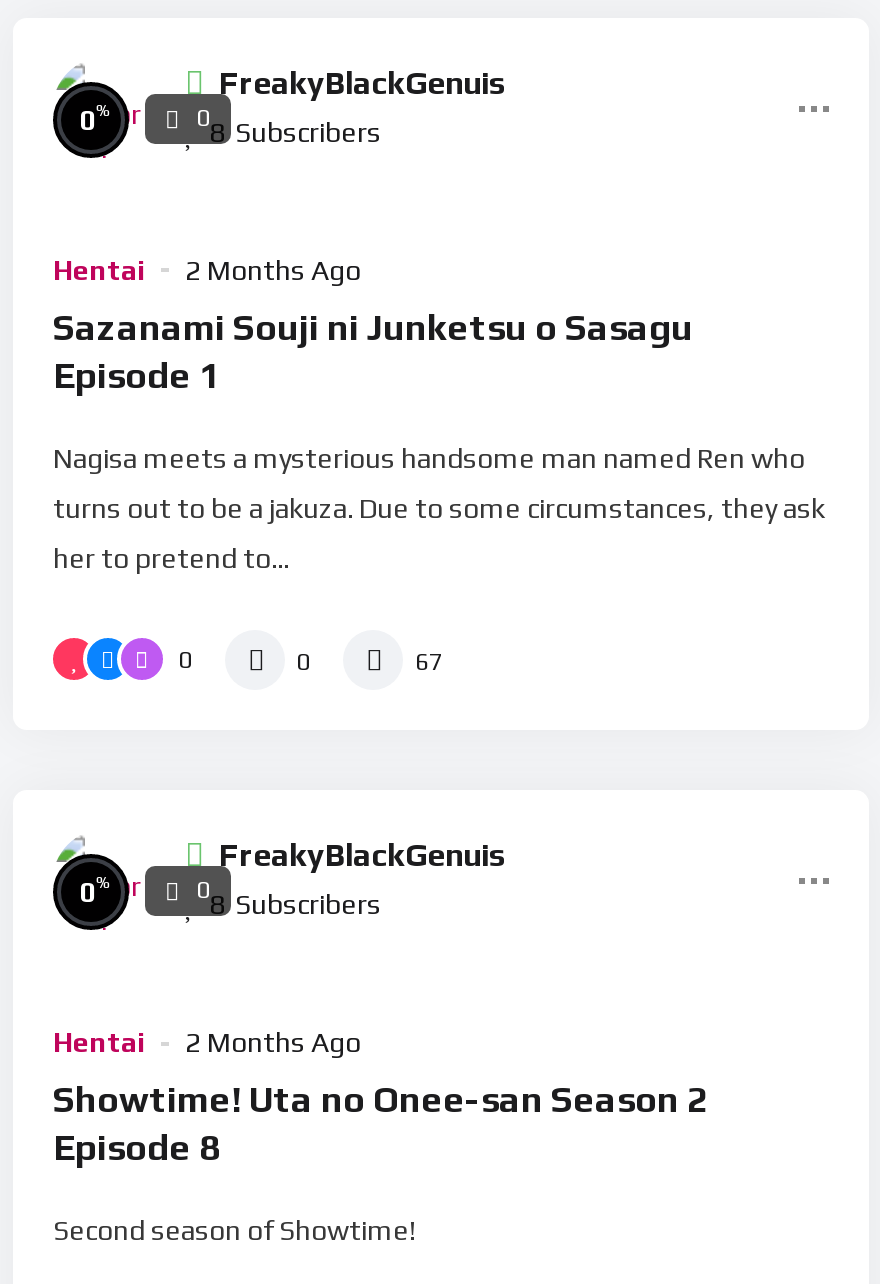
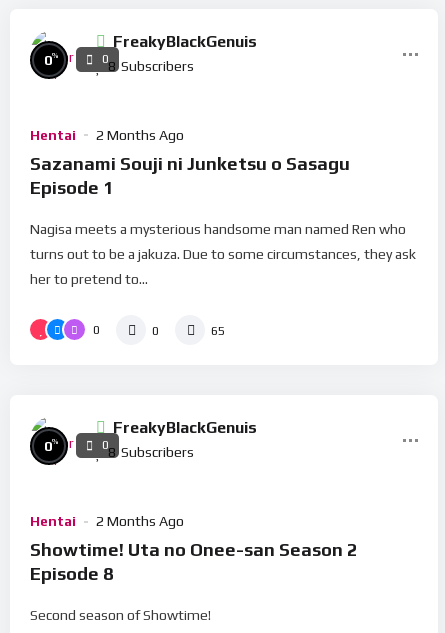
[415,648,443,676] 67 -> [211,324,225,338] 65

